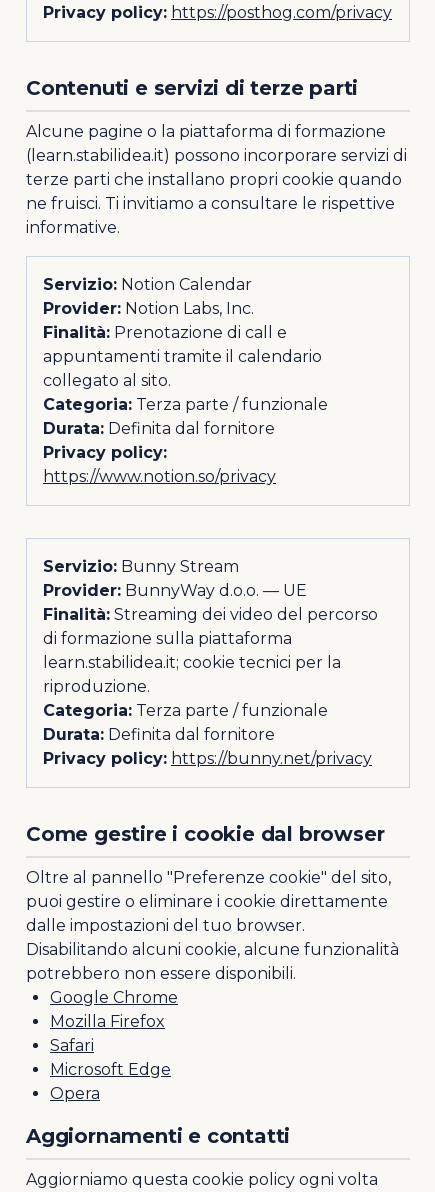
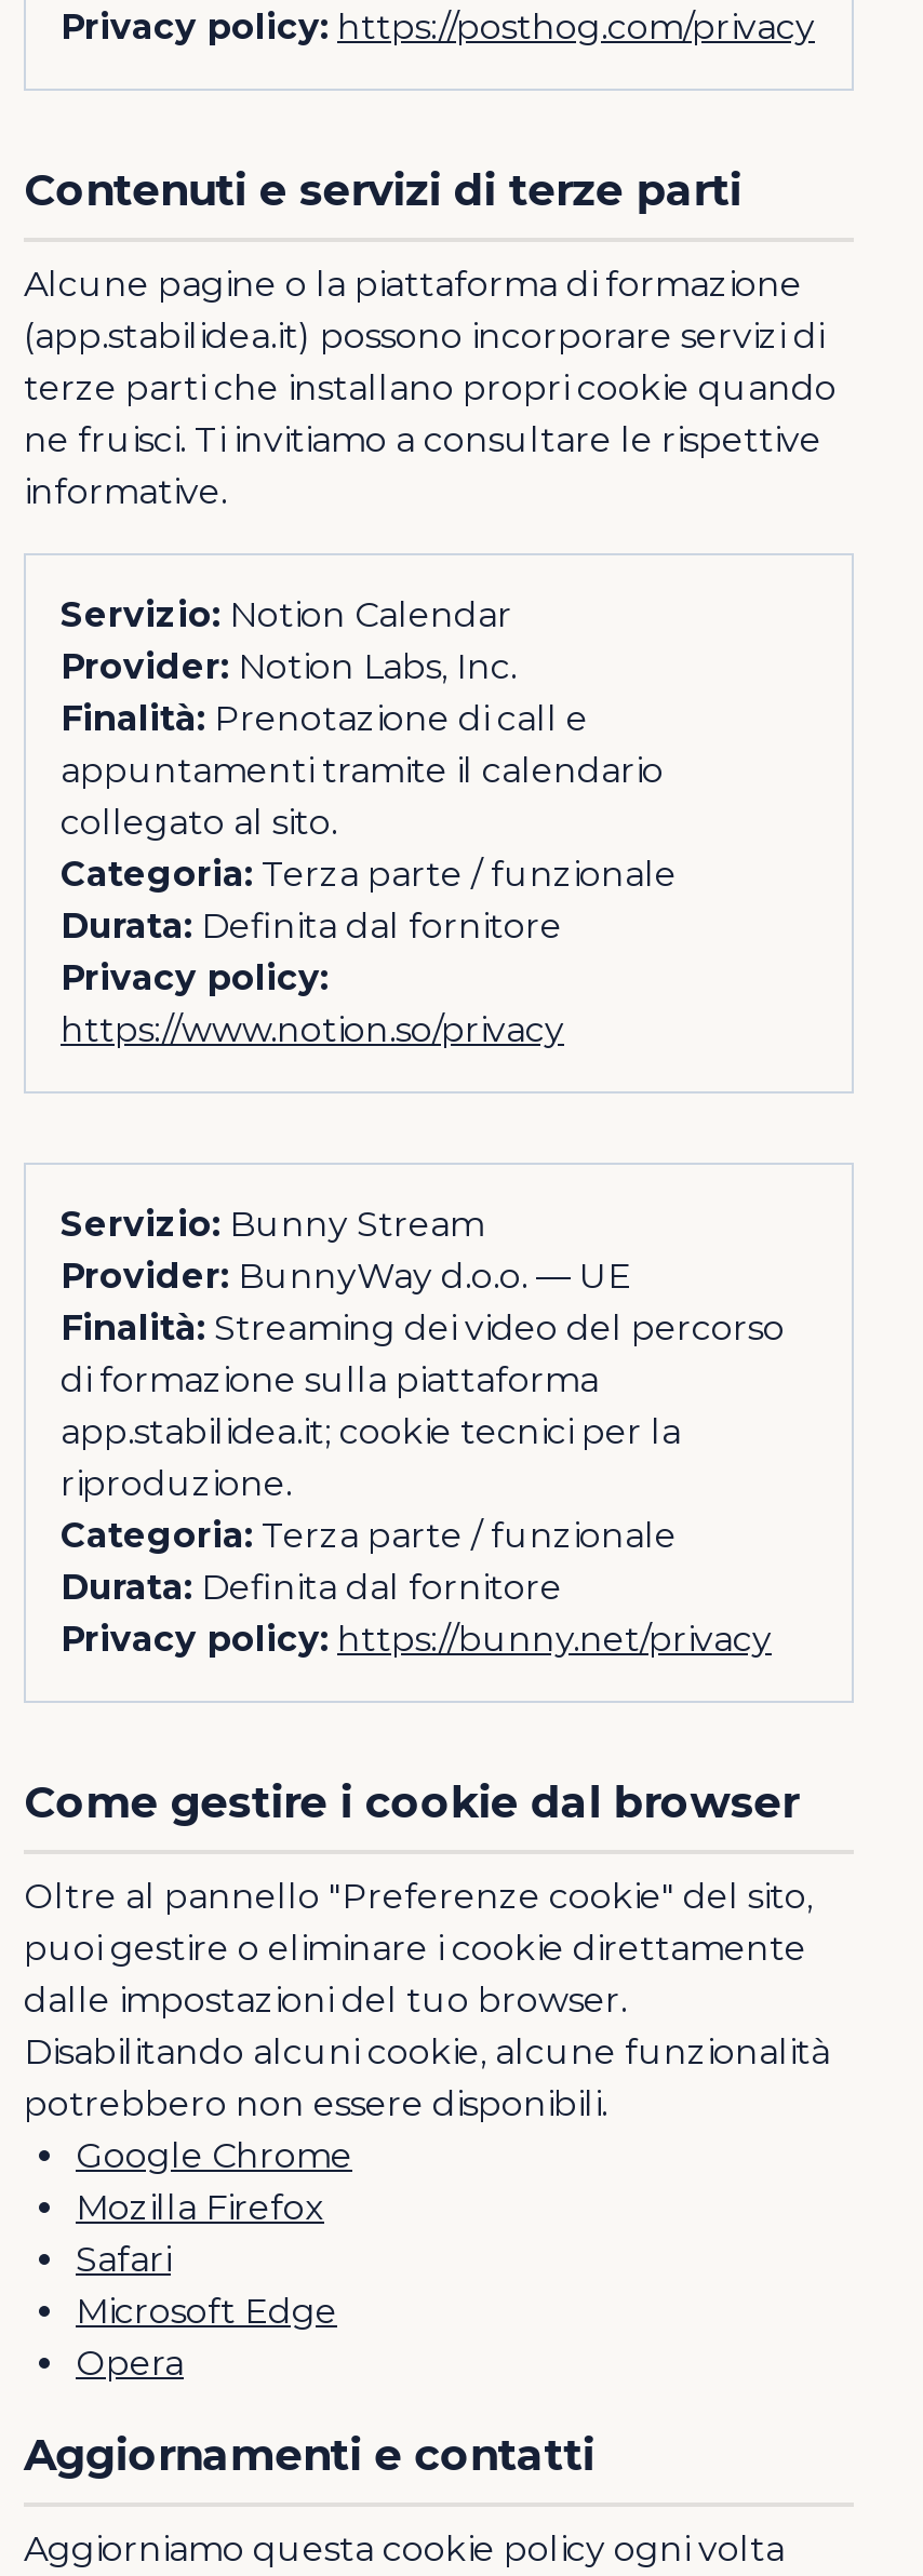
[26,146,407,165] (learn.stabilidea.it) possono incorporare servizi di -> [24,316,824,357] (app.stabilidea.it) possono incorporare servizi di
[43,653,341,672] learn.stabilidea.it; cookie tecnici per la -> [61,1411,681,1452] app.stabilidea.it; cookie tecnici per la

